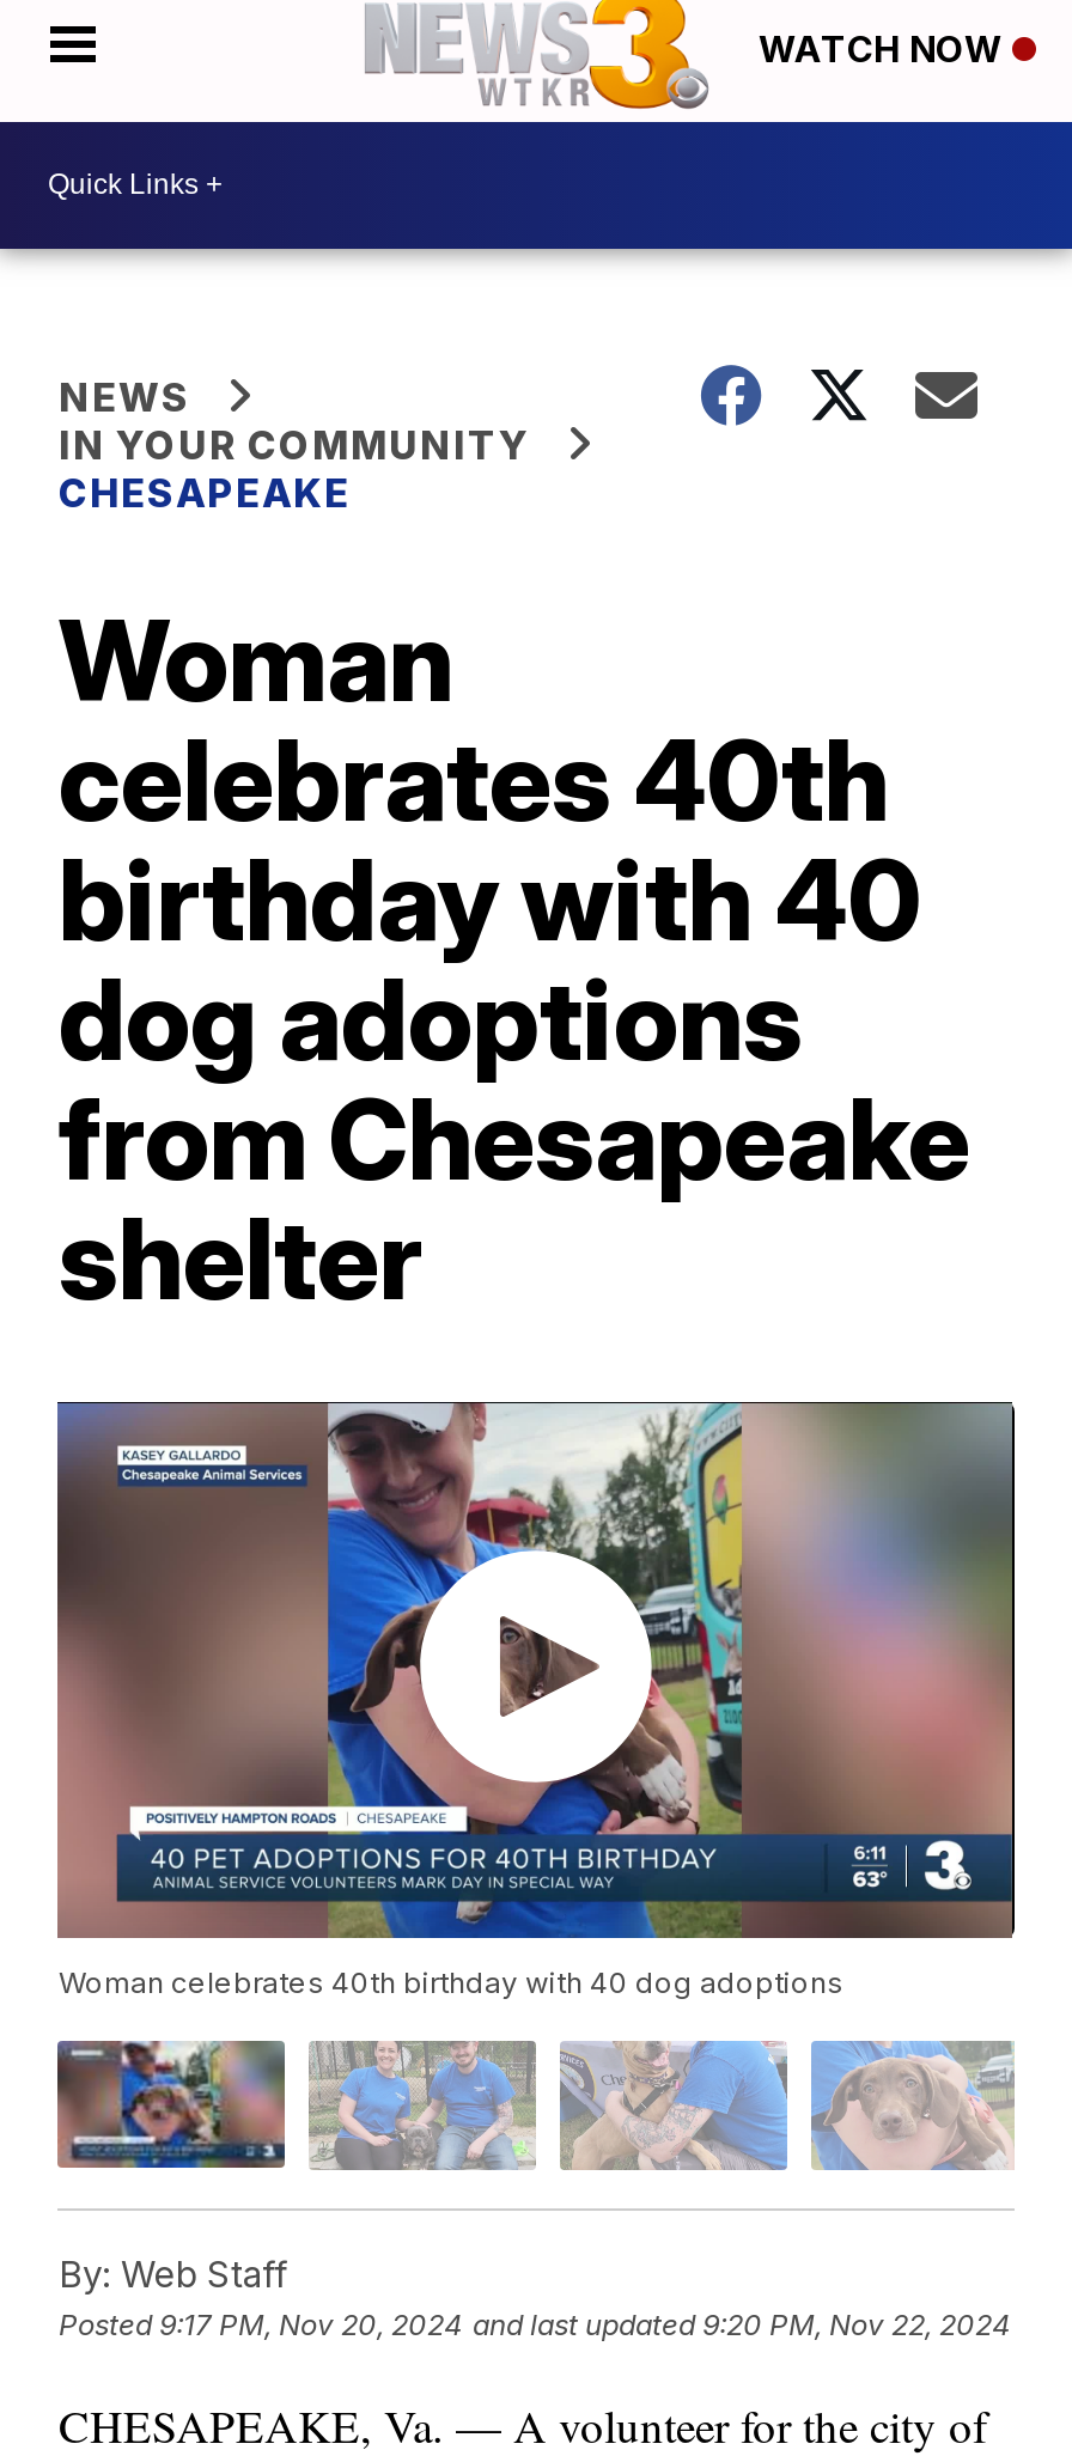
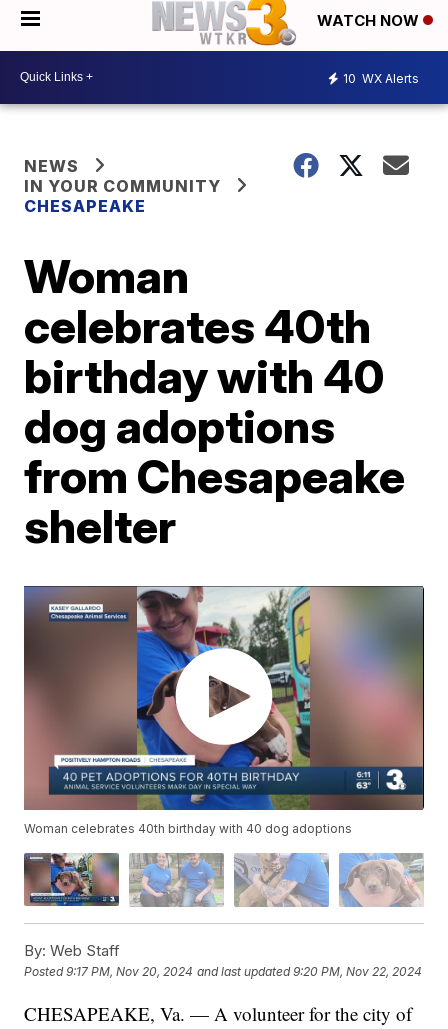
none -> [343,71,419,86] 10 WX Alerts

